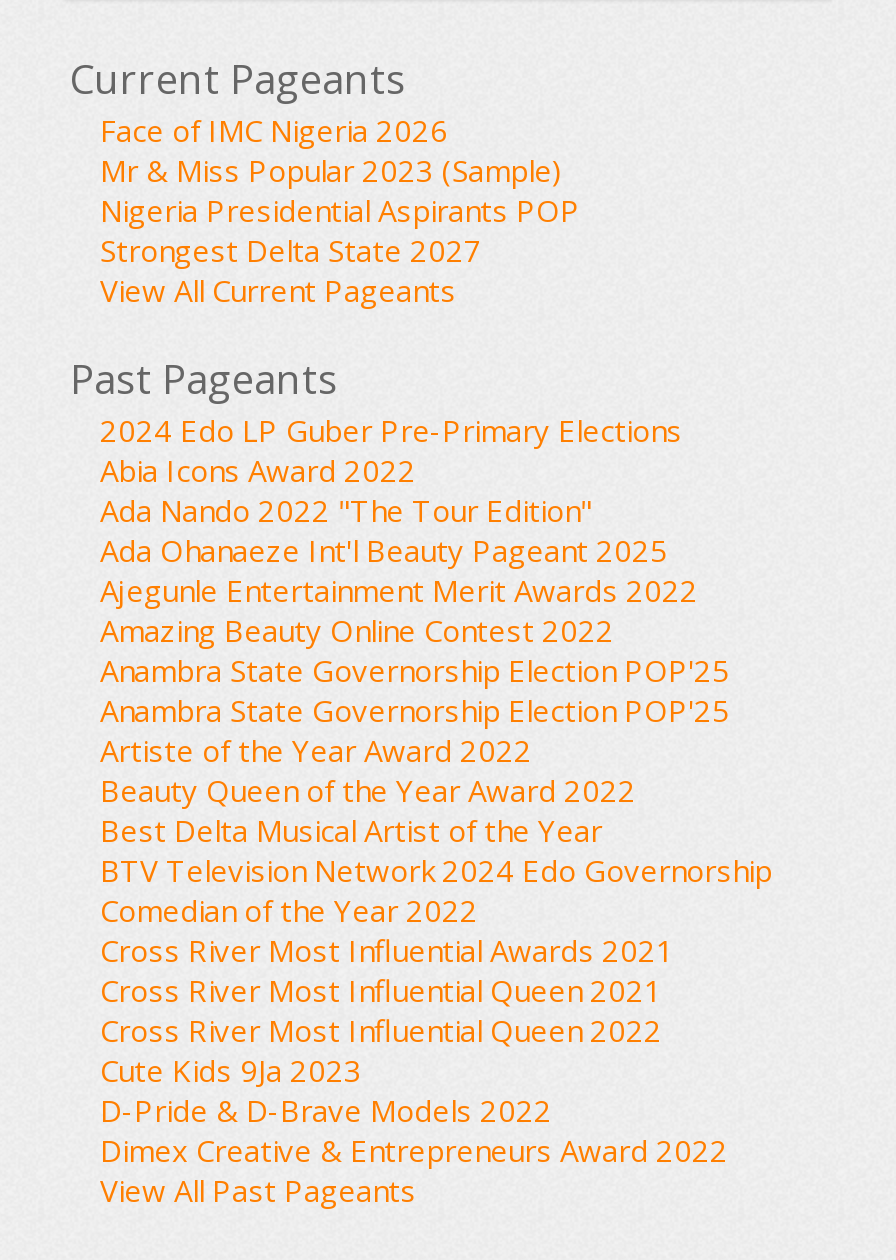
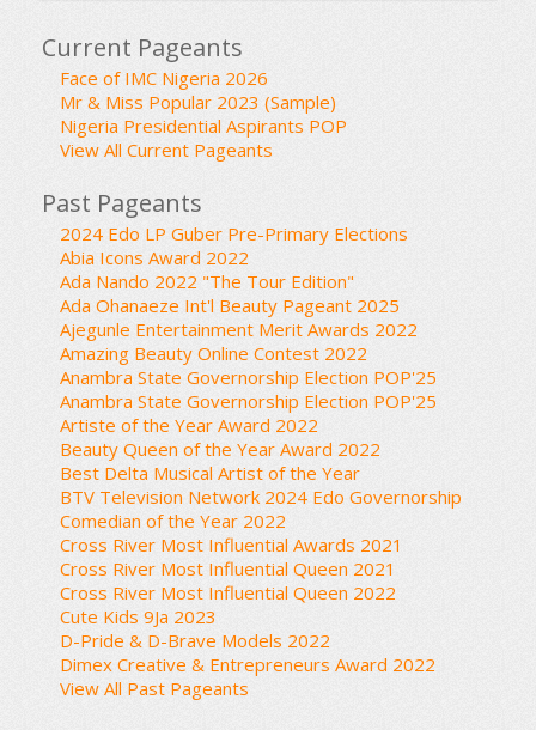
[100,230,482,270] Strongest Delta State 2027 -> none

